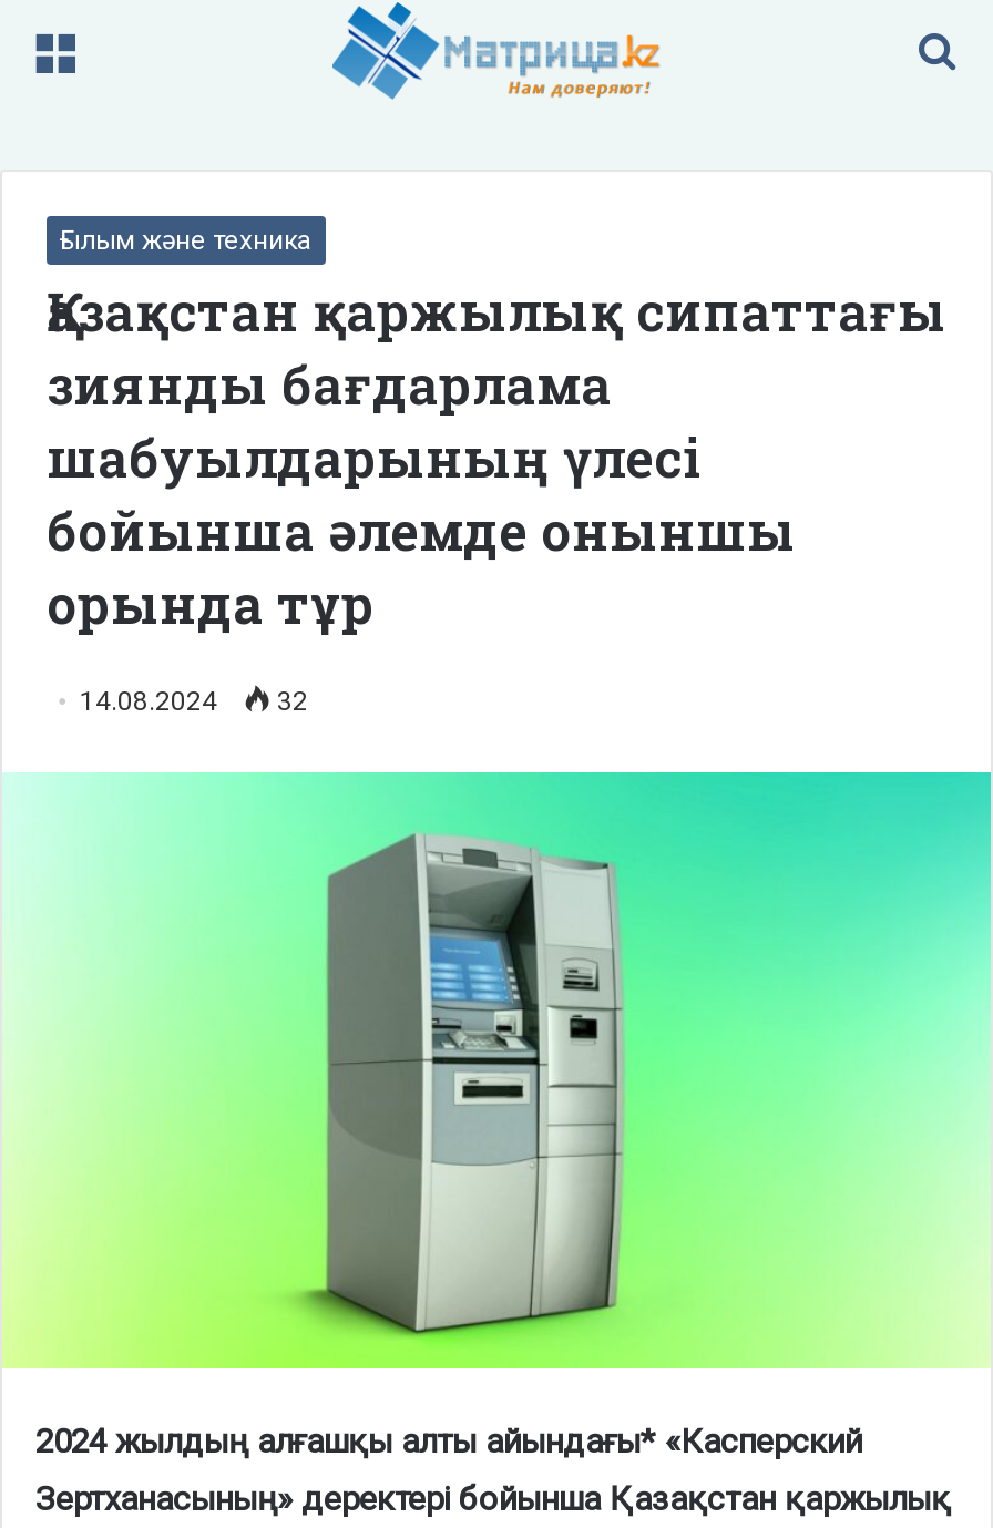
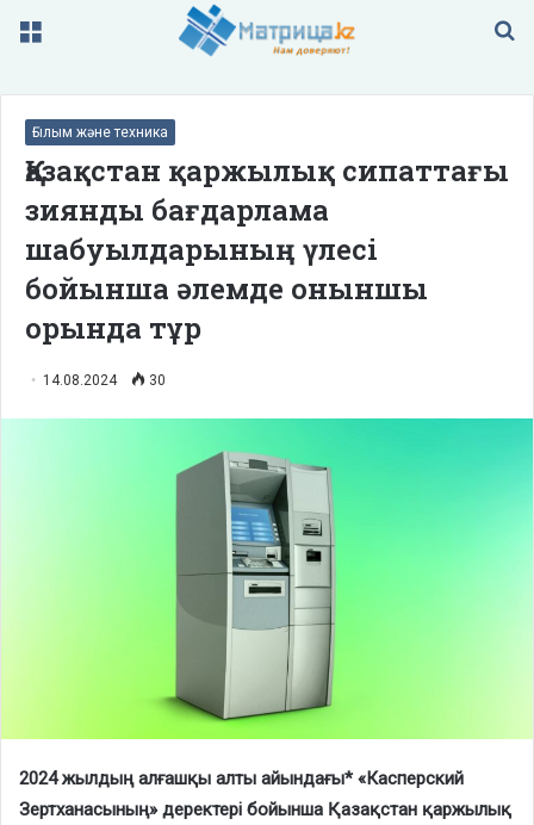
[80,686,308,717] 14.08.2024 32 -> [43,372,166,389] 14.08.2024 30

